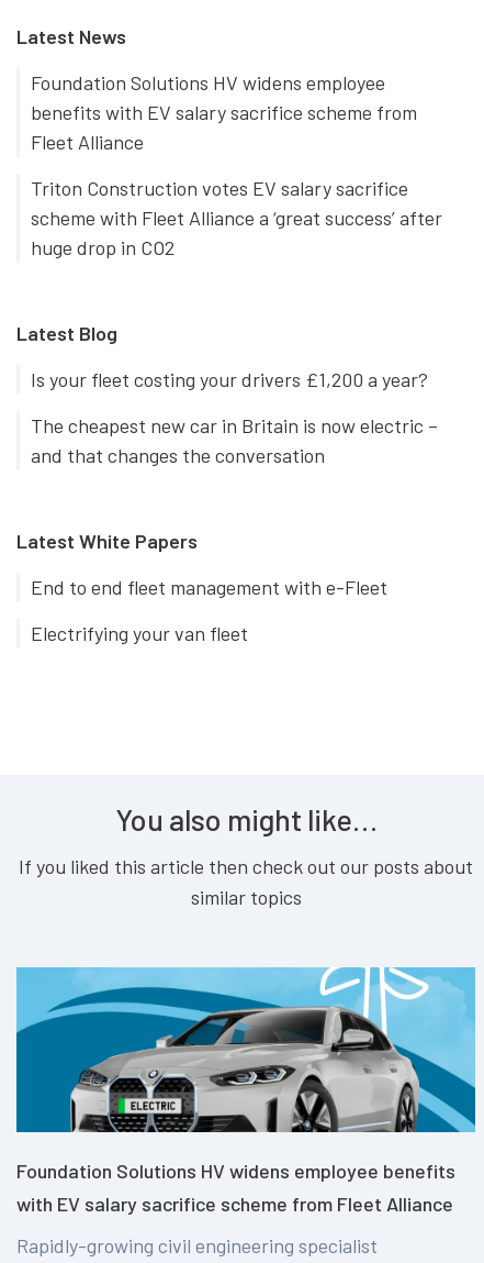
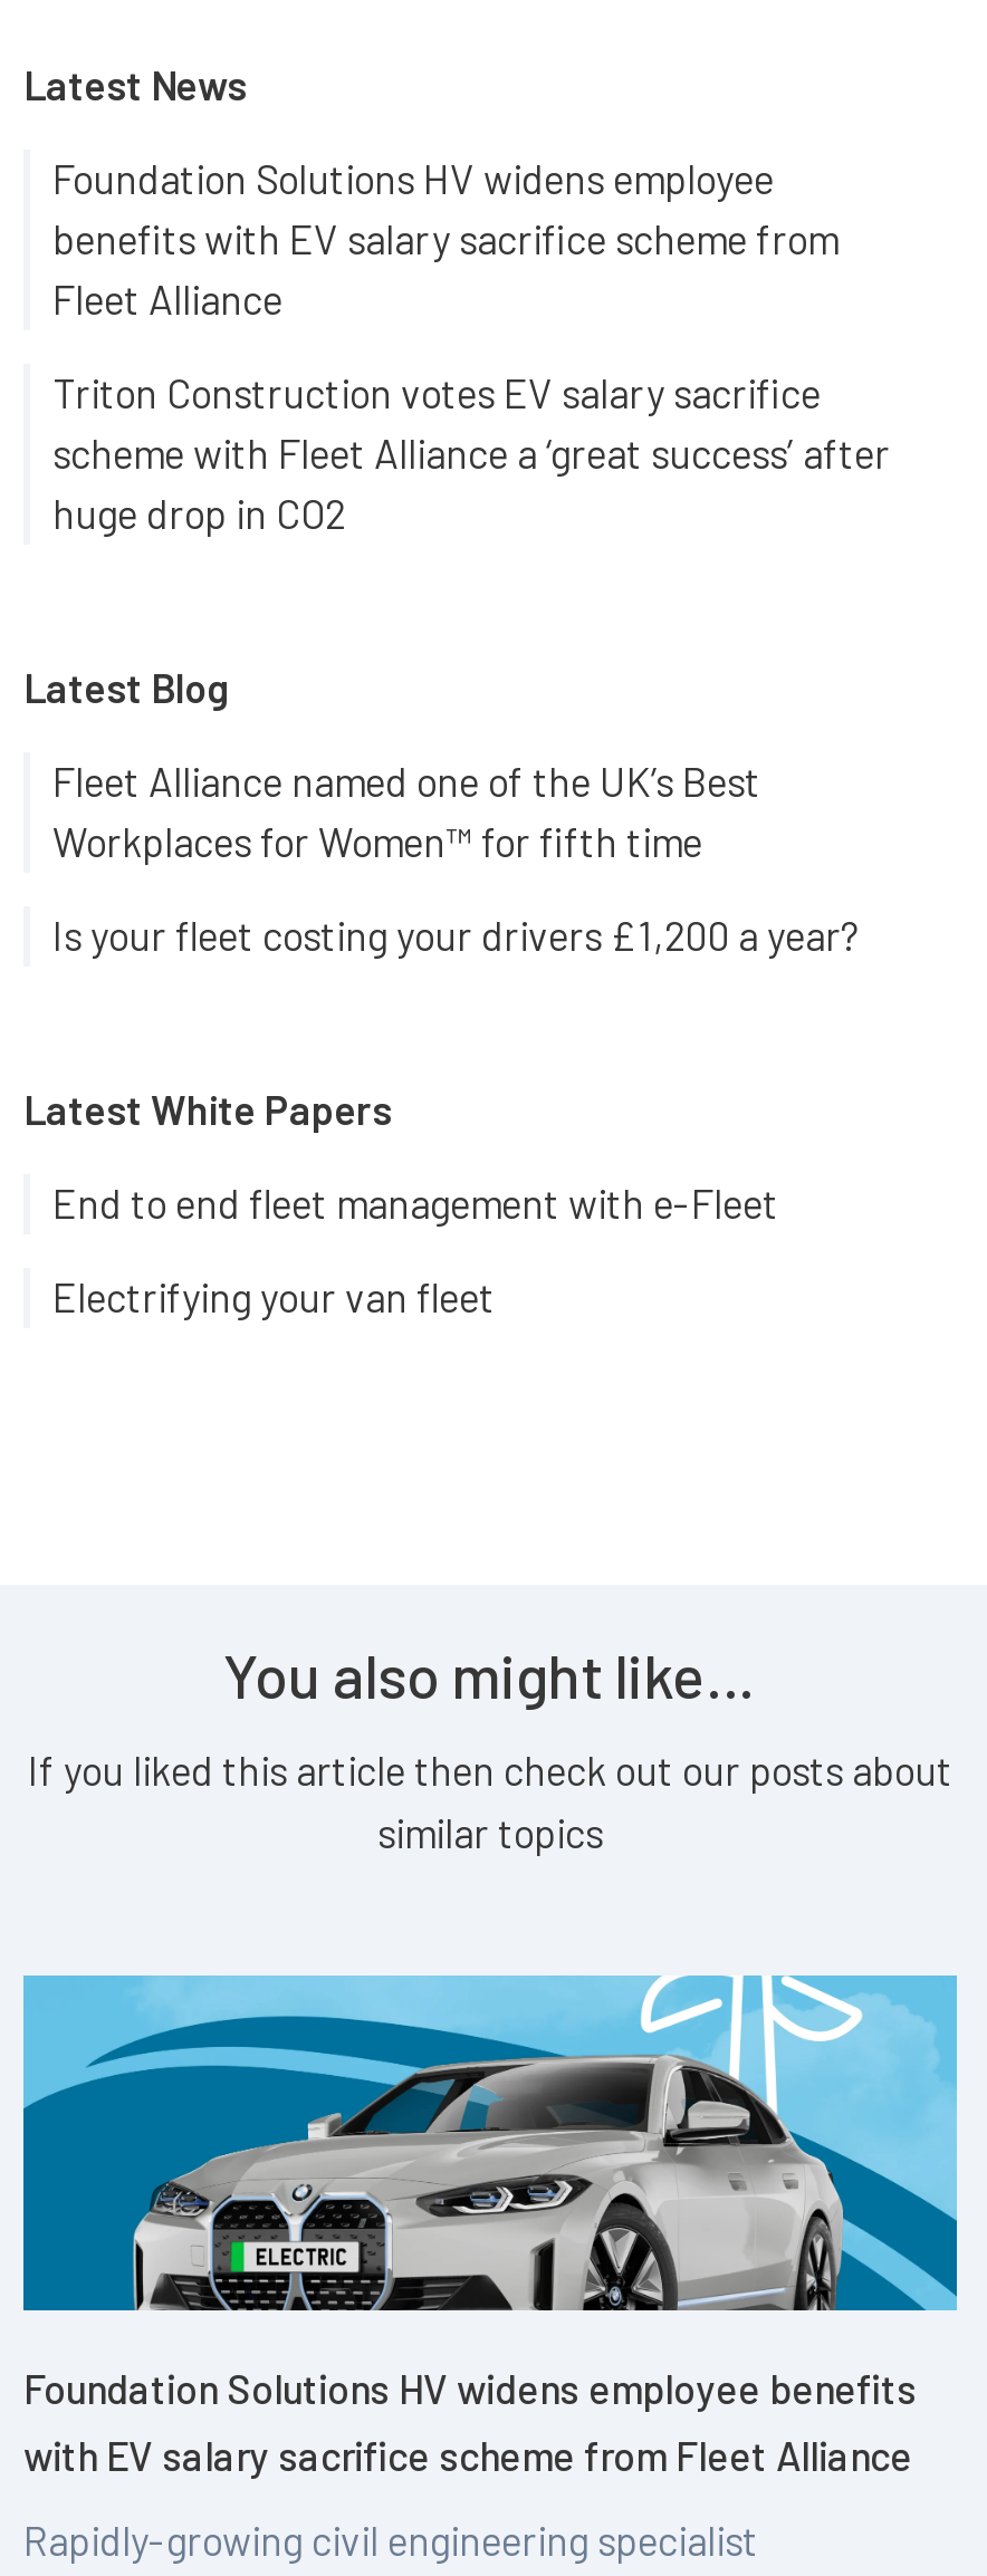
none -> [52,758,760,867] Fleet Alliance named one of the UK’s Best | Workplaces for Women™ for fifth time
moved [31,368,428,392] -> [52,912,861,961]: Is your fleet costing your drivers £1,200 a year?
[31,414,438,468] The cheapest new car in Britain is now electric – | and that changes the conversation -> none

